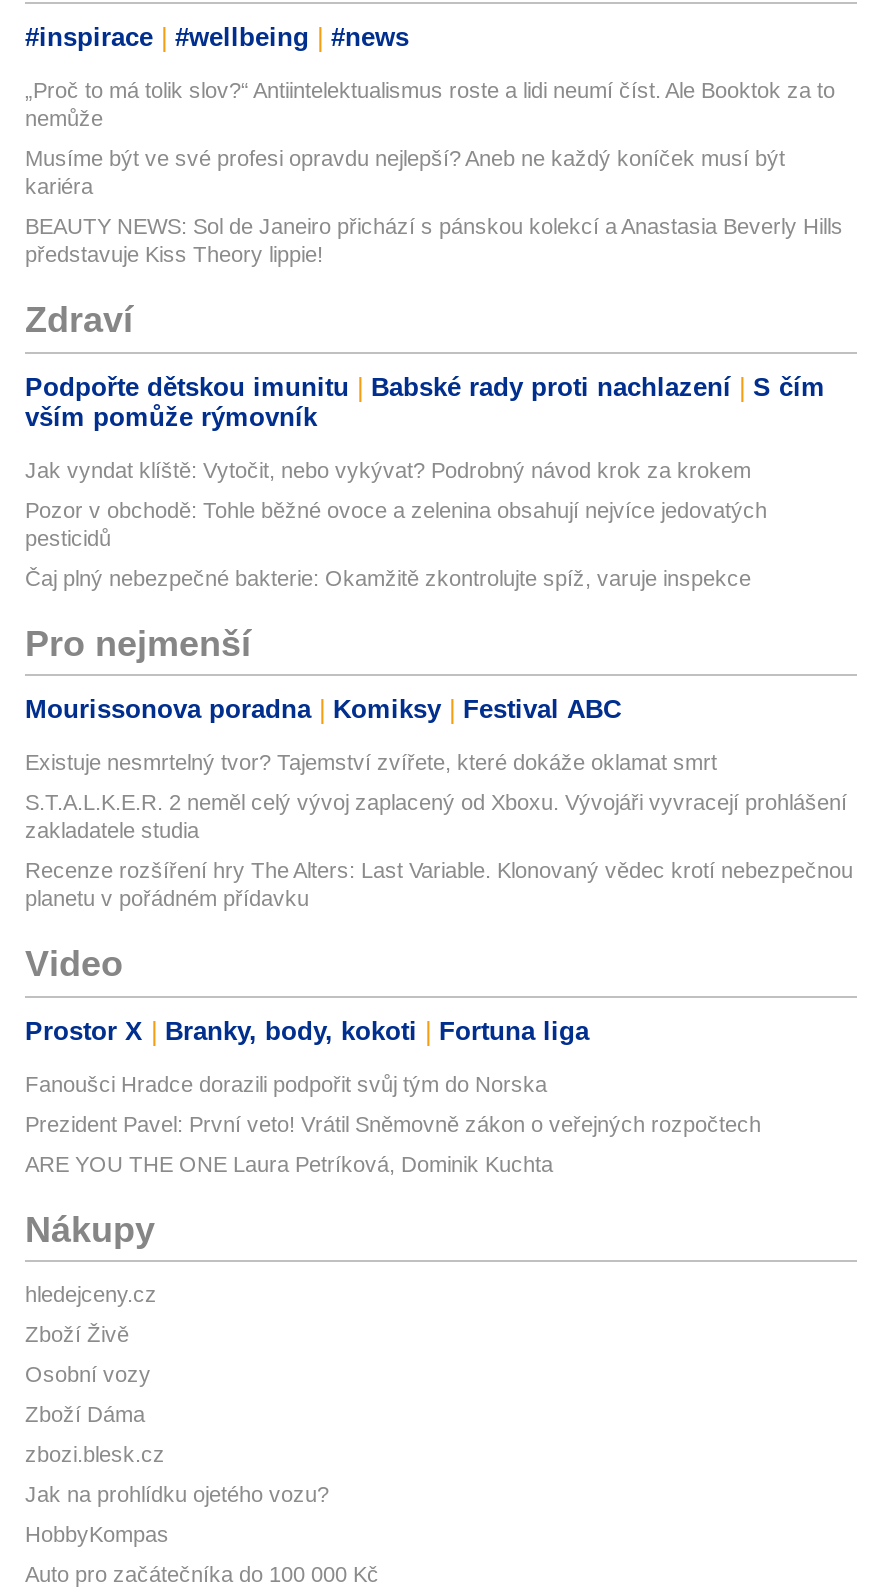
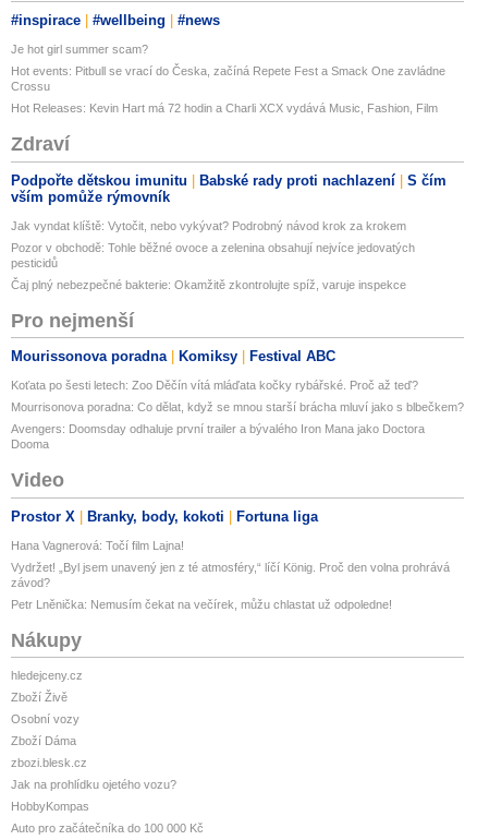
[25,79,835,131] „Proč to má tolik slov?“ Antiintelektualismus roste a lidi neumí číst. Ale Booktok za to | nemůže -> [11,43,148,56] Je hot girl summer scam?
[25,147,785,199] Musíme být ve své profesi opravdu nejlepší? Aneb ne každý koníček musí být | kariéra -> [11,65,445,93] Hot events: Pitbull se vrací do Česka, začíná Repete Fest a Smack One zavládne | Crossu
[25,215,843,267] BEAUTY NEWS: Sol de Janeiro přichází s pánskou kolekcí a Anastasia Beverly Hills | představuje Kiss Theory lippie! -> [11,102,438,115] Hot Releases: Kevin Hart má 72 hodin a Charli XCX vydává Music, Fashion, Film
[25,751,717,775] Existuje nesmrtelný tvor? Tajemství zvířete, které dokáže oklamat smrt -> [11,379,418,392] Koťata po šesti letech: Zoo Děčín vítá mláďata kočky rybářské. Proč až teď?
[25,791,847,843] S.T.A.L.K.E.R. 2 neměl celý vývoj zaplacený od Xboxu. Vývojáři vyvracejí prohlášení | zakladatele studia -> [11,401,464,414] Mourrisonova poradna: Co dělat, když se mnou starší brácha mluví jako s blbečkem?
[25,859,853,911] Recenze rozšíření hry The Alters: Last Variable. Klonovaný vědec krotí nebezpečnou | planetu v pořádném přídavku -> [11,423,425,451] Avengers: Doomsday odhaluje první trailer a bývalého Iron Mana jako Doctora | Dooma
[25,1072,547,1096] Fanoušci Hradce dorazili podpořit svůj tým do Norska -> [11,539,184,552] Hana Vagnerová: Točí film Lajna!
[25,1112,761,1136] Prezident Pavel: První veto! Vrátil Sněmovně zákon o veřejných rozpočtech -> [11,561,450,589] Vydržet! „Byl jsem unavený jen z té atmosféry,“ líčí König. Proč den volna prohrává | závod?
[25,1152,553,1176] ARE YOU THE ONE Laura Petríková, Dominik Kuchta -> [11,598,392,611] Petr Lněnička: Nemusím čekat na večírek, můžu chlastat už odpoledne!

